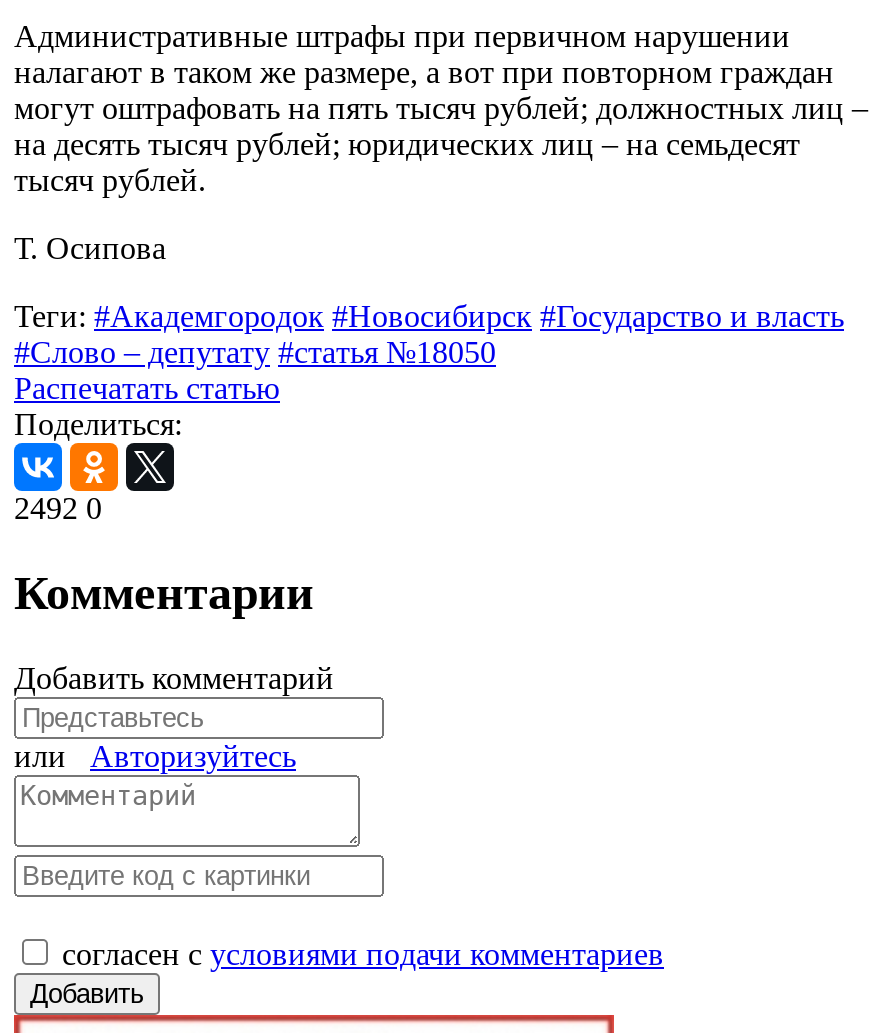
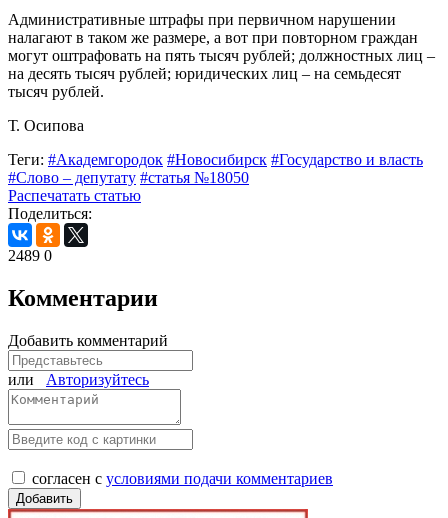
[14,490,102,524] 24920 -> [8,247,52,264] 24890

